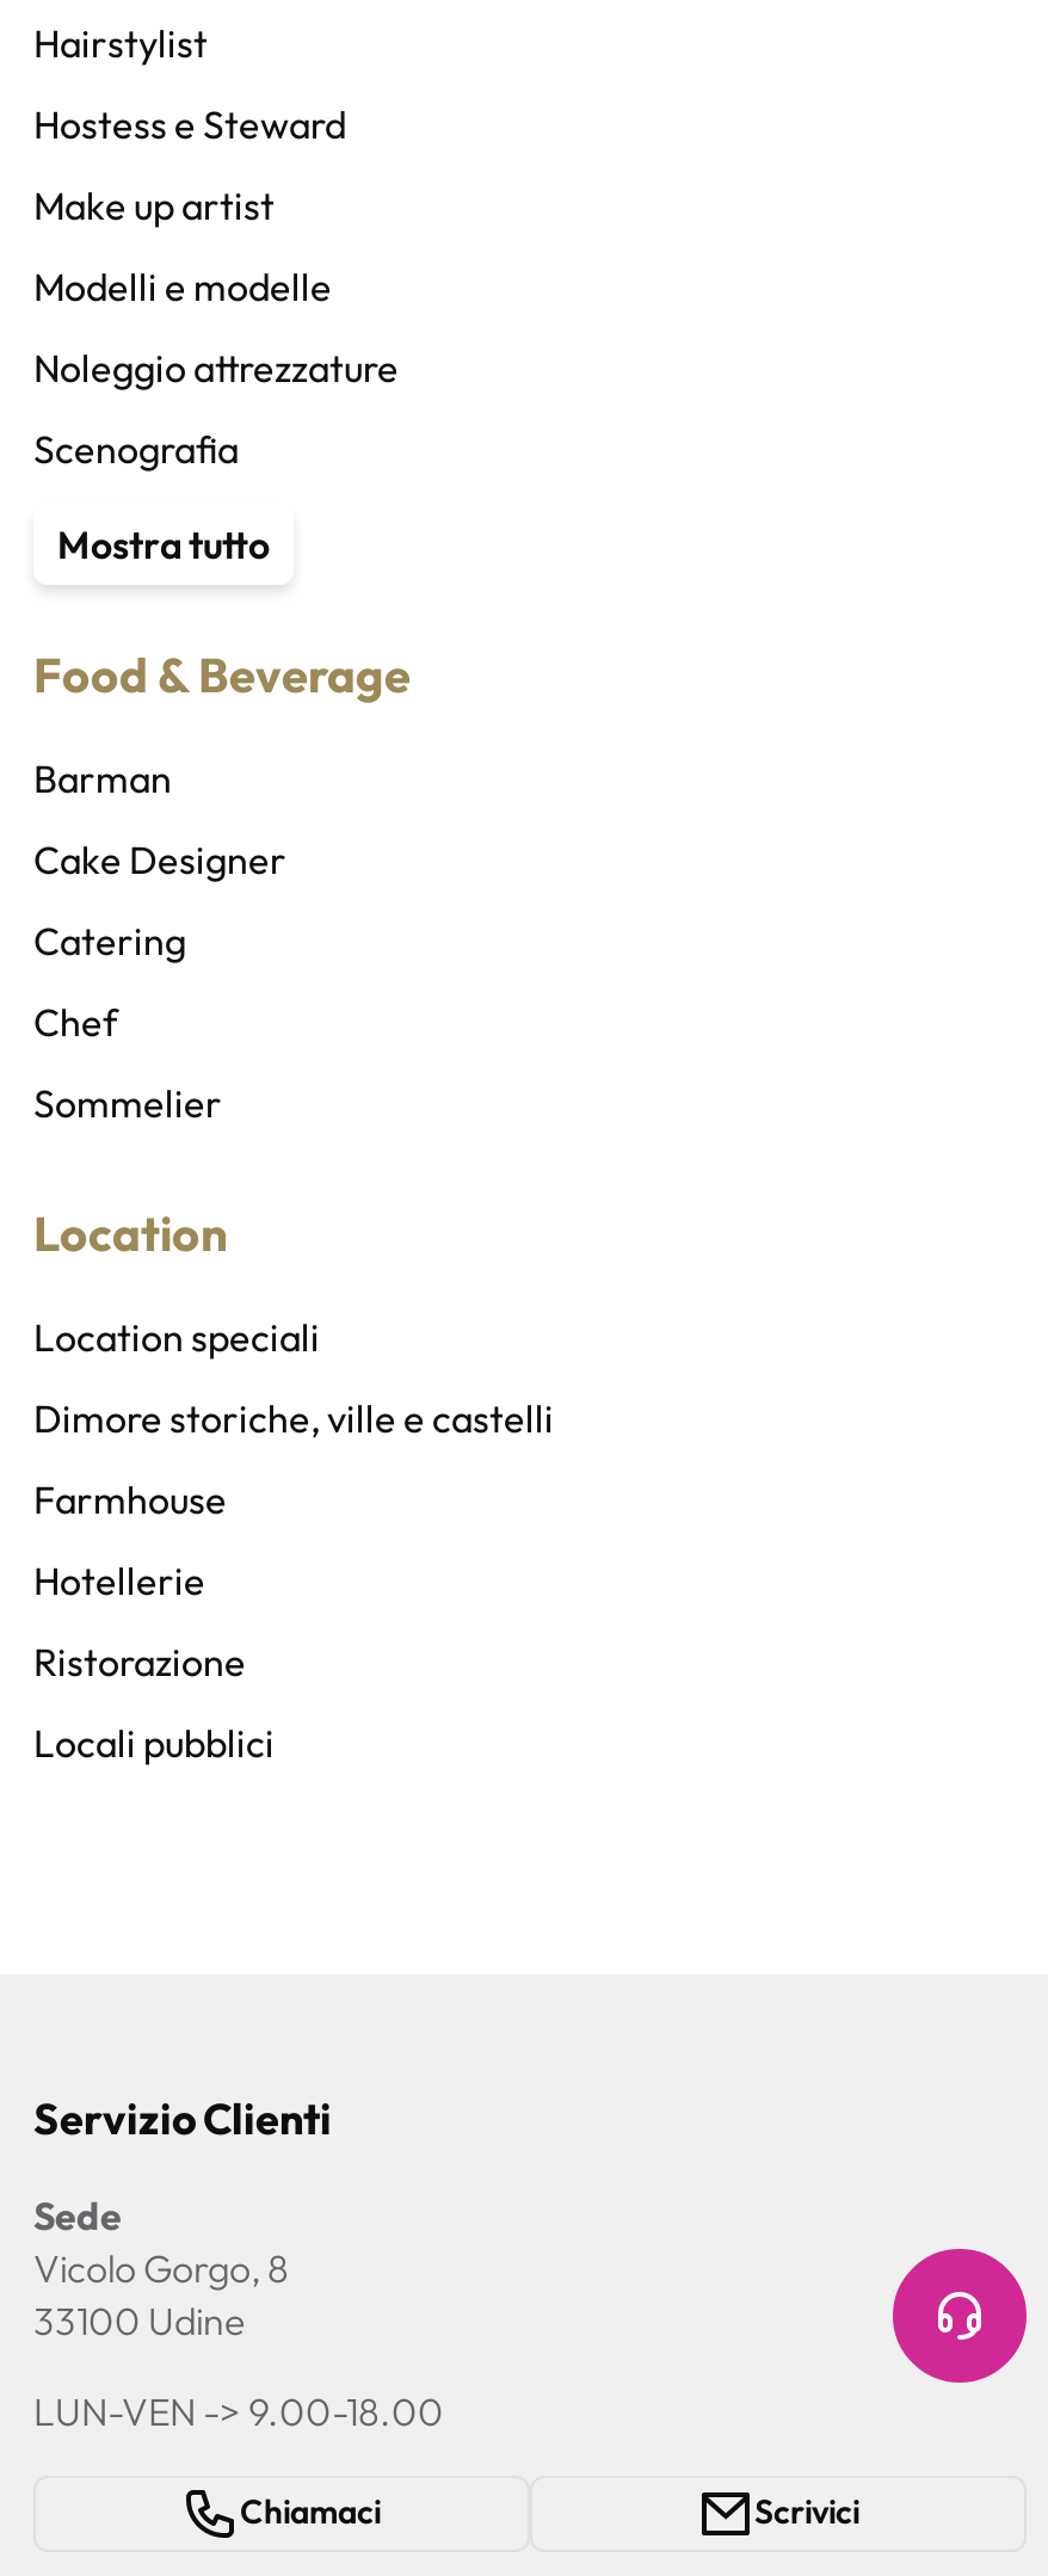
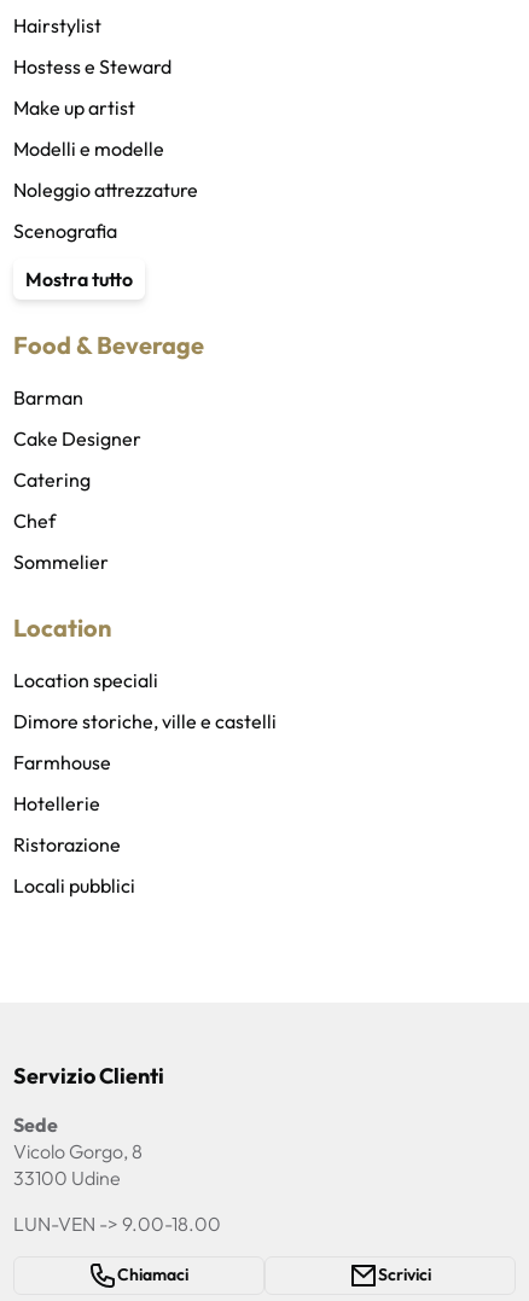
[890,2247,1029,2385] [image] -> none

